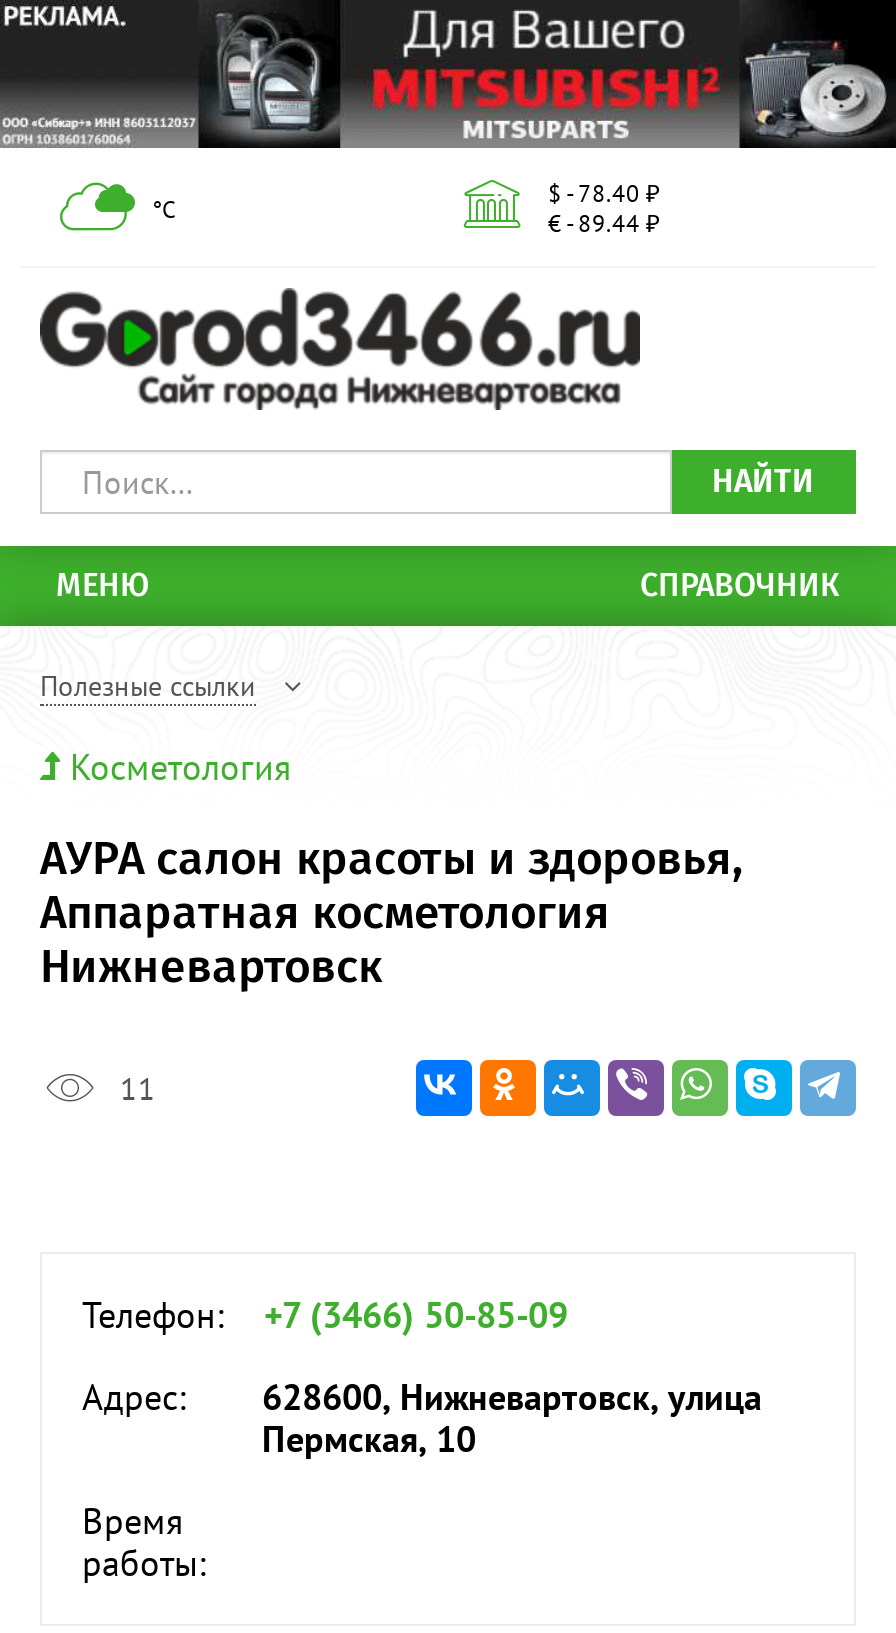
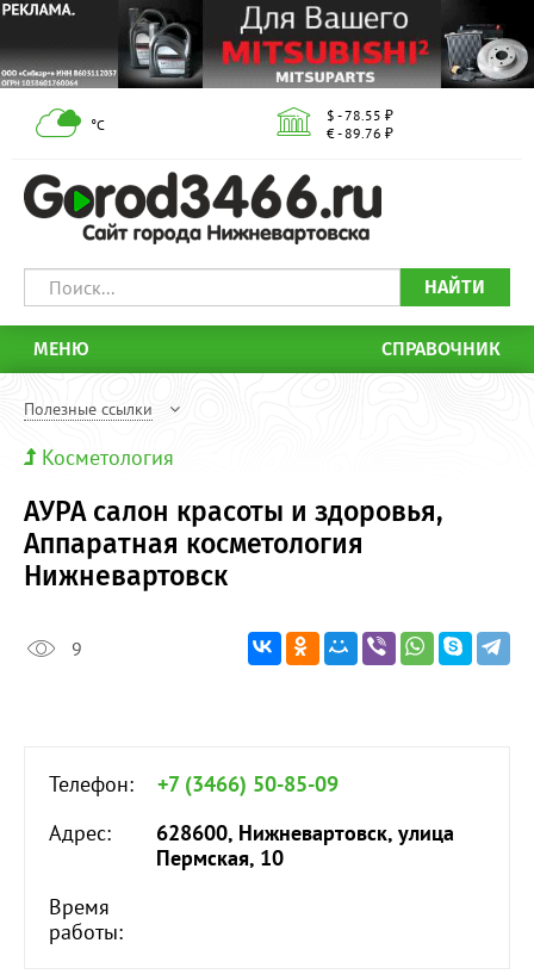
[548,178,660,208] $ - 78.40 ₽ -> [327,106,393,124] $ - 78.55 ₽
[548,208,660,238] € - 89.44 ₽ -> [327,124,393,142] € - 89.76 ₽
[120,1068,156,1108] 11 -> [72,636,82,660] 9

